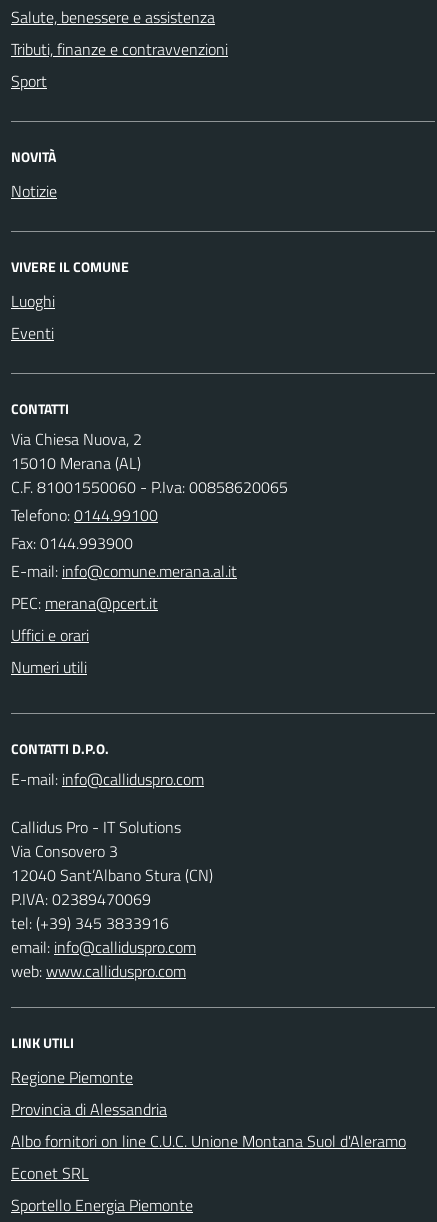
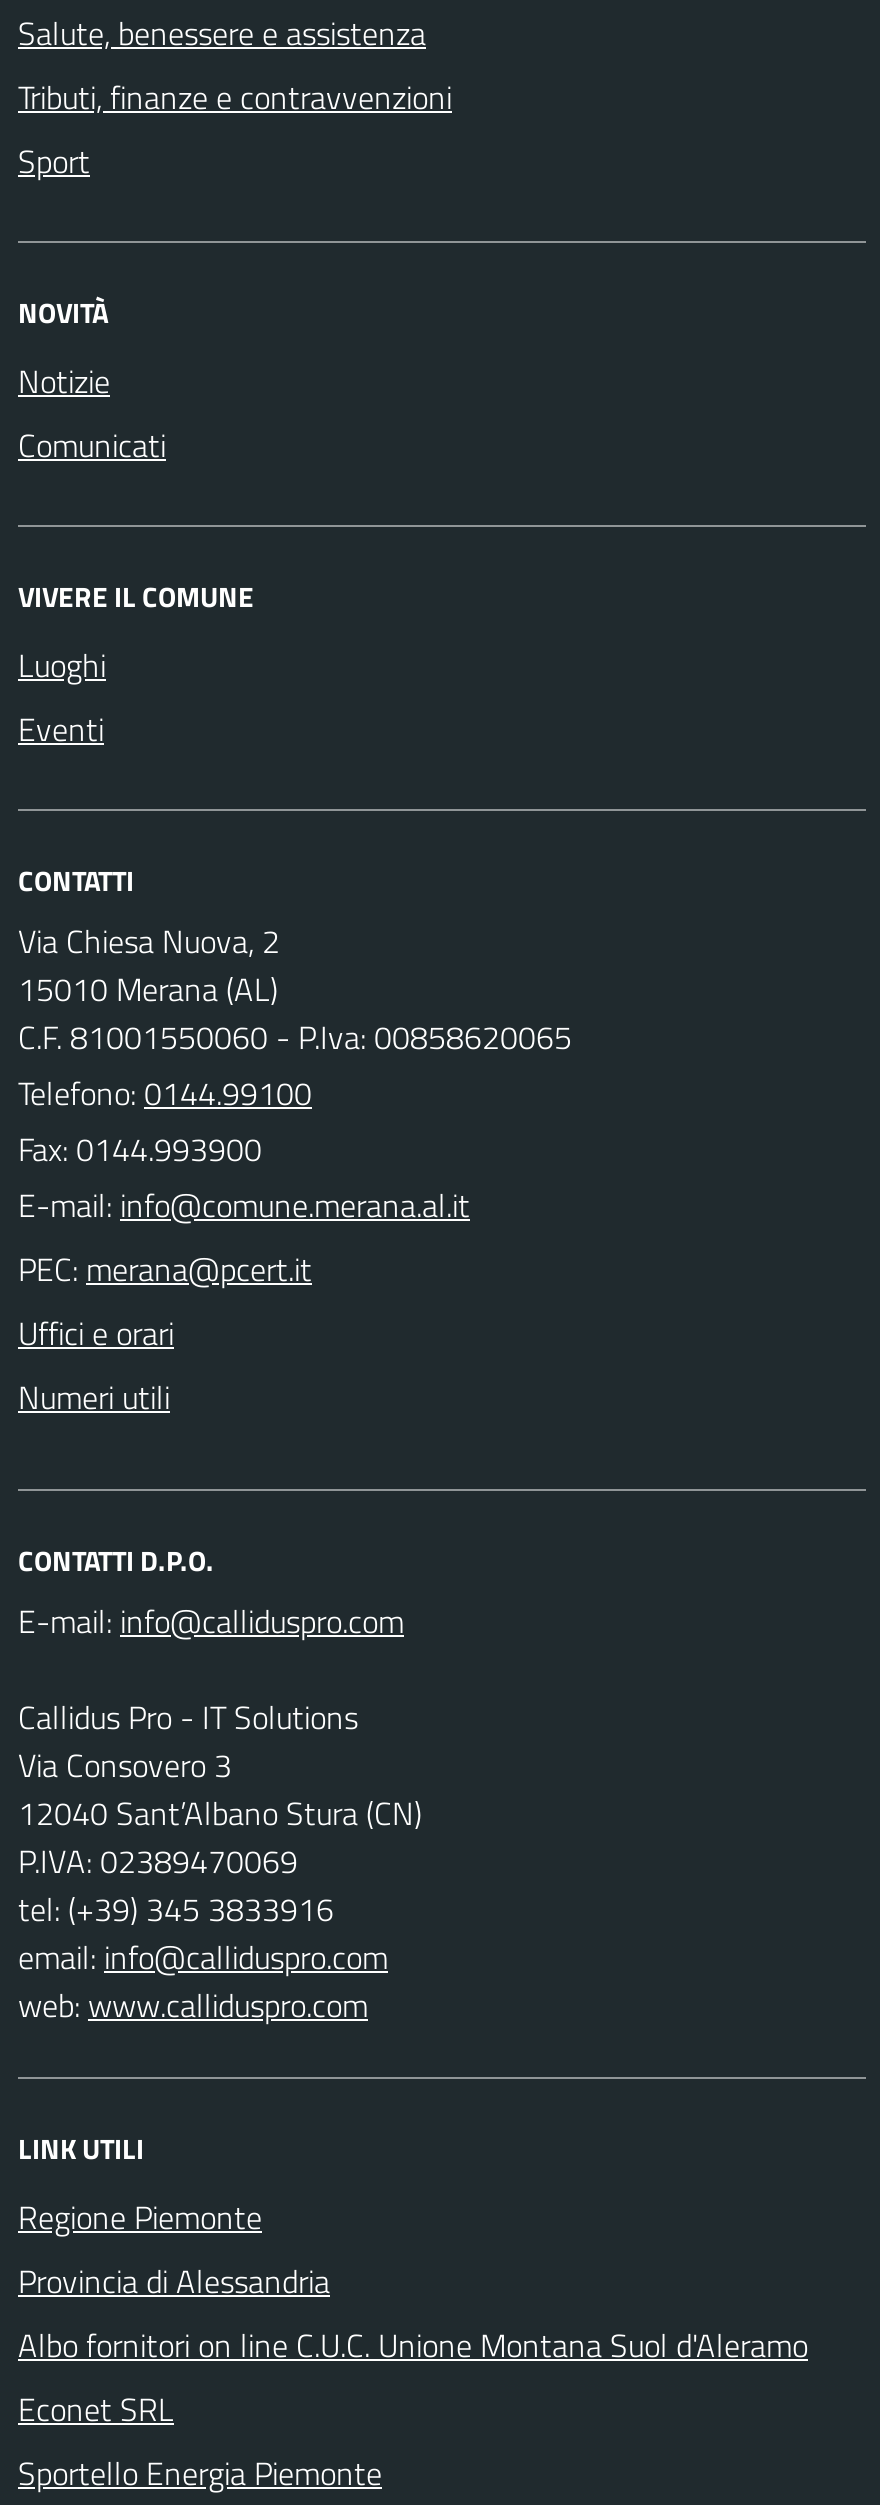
none -> [18,421,166,469] Comunicati

